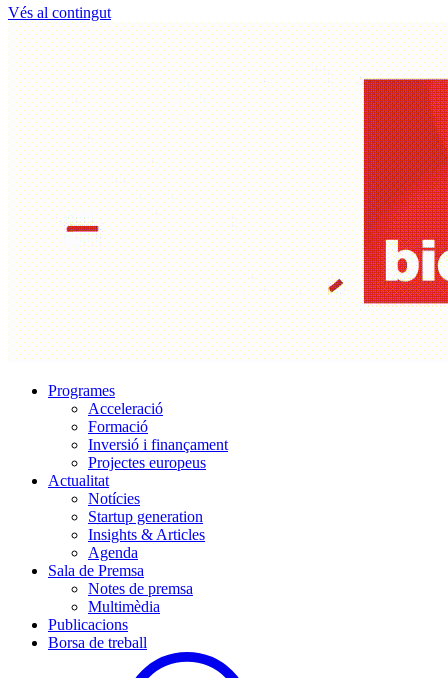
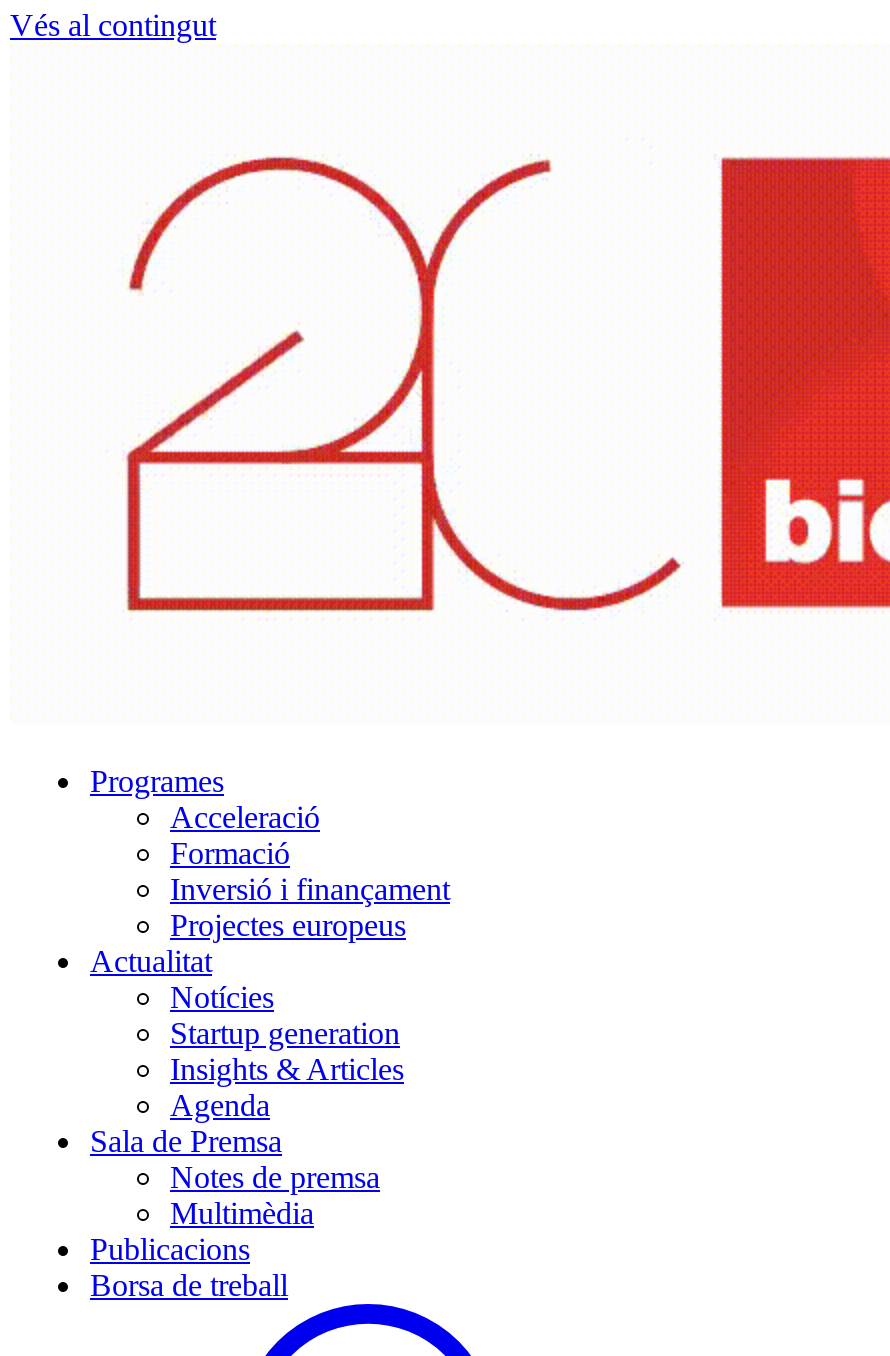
none -> [124,156,656,614] [image]

